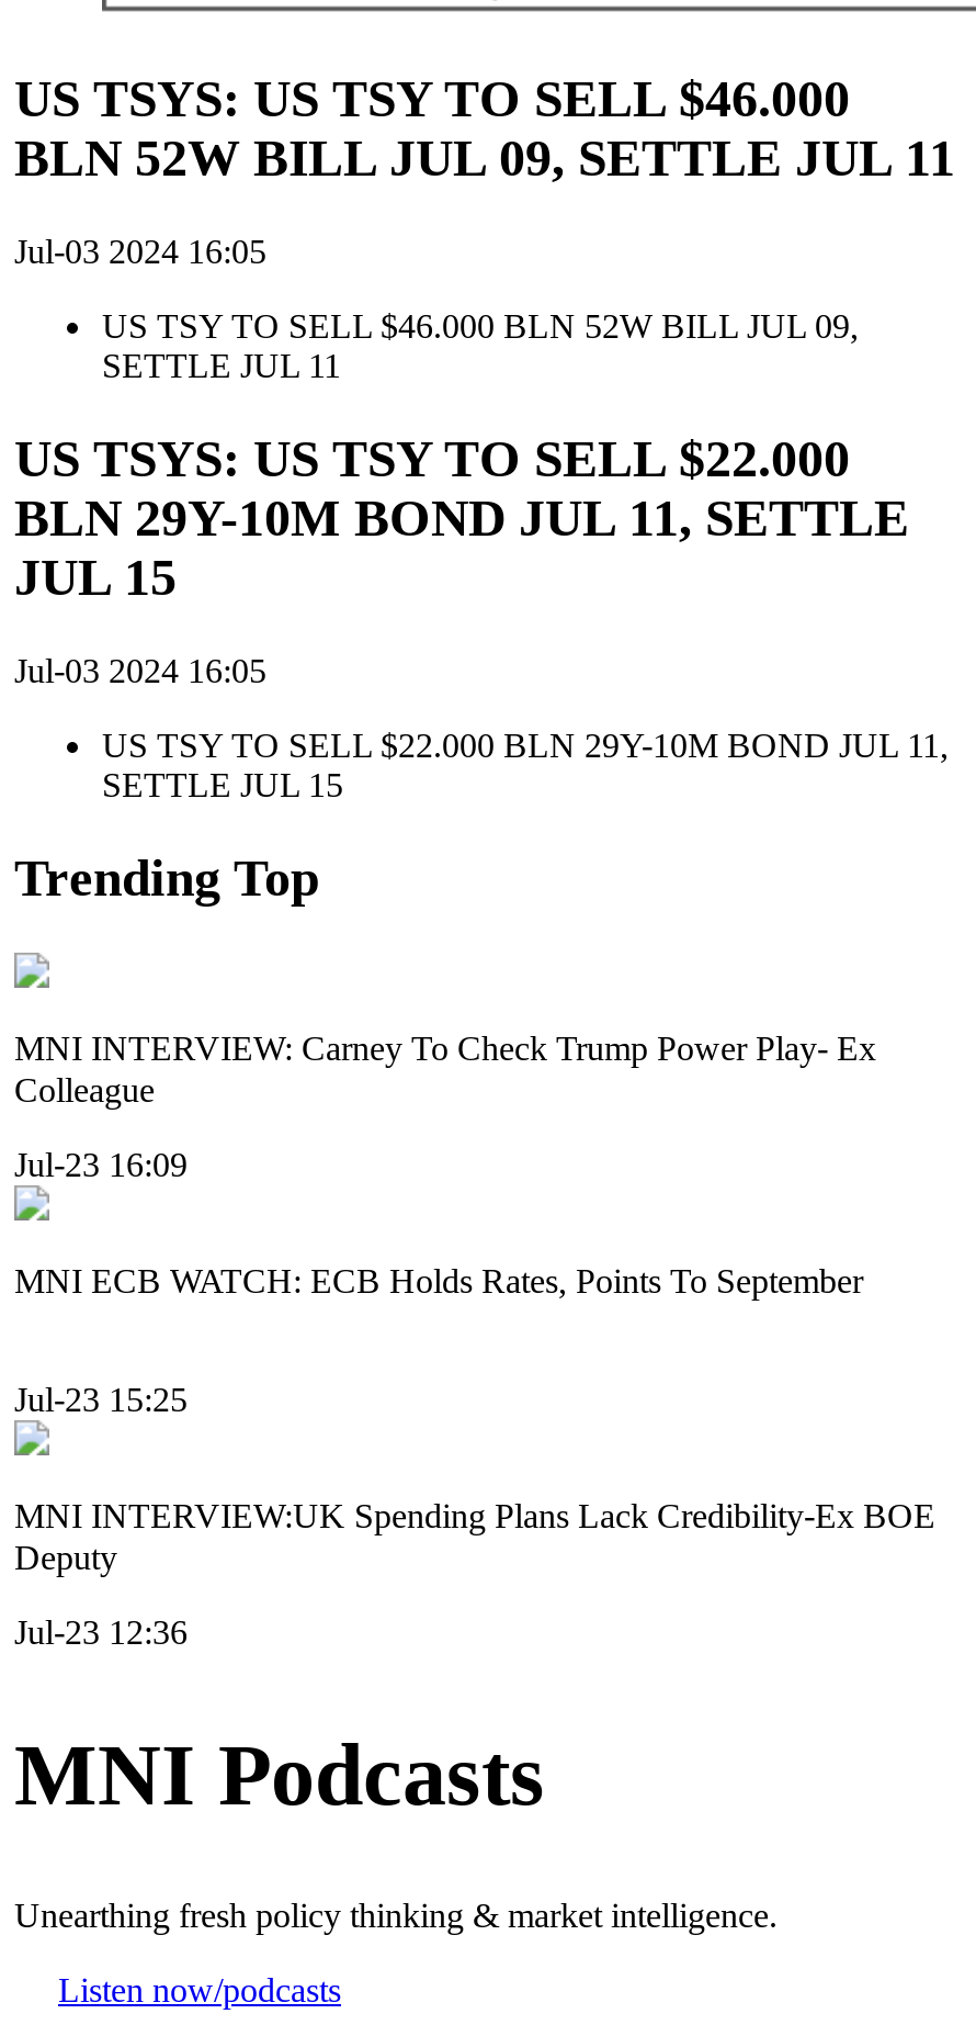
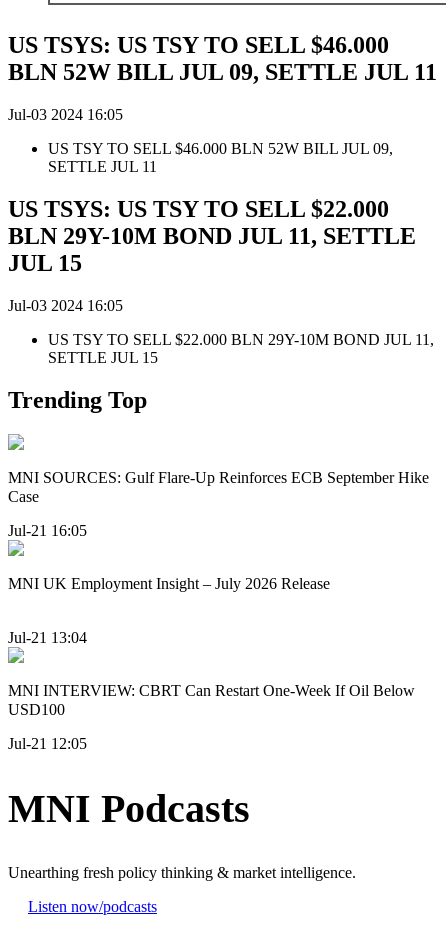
[14,1029,876,1108] MNI INTERVIEW: Carney To Check Trump Power Play- Ex | Colleague -> [8,469,429,505] MNI SOURCES: Gulf Flare-Up Reinforces ECB September Hike | Case
[14,1146,188,1184] Jul-23 16:09 -> [8,522,87,539] Jul-21 16:05
[14,1263,863,1300] MNI ECB WATCH: ECB Holds Rates, Points To September -> [8,575,330,592] MNI UK Employment Insight – July 2026 Release
[14,1380,188,1417] Jul-23 15:25 -> [8,629,87,646] Jul-21 13:04
[14,1496,935,1575] MNI INTERVIEW:UK Spending Plans Lack Credibility-Ex BOE | Deputy -> [8,682,415,718] MNI INTERVIEW: CBRT Can Restart One-Week If Oil Below | USD100
[14,1613,188,1651] Jul-23 12:36 -> [8,735,87,752] Jul-21 12:05

